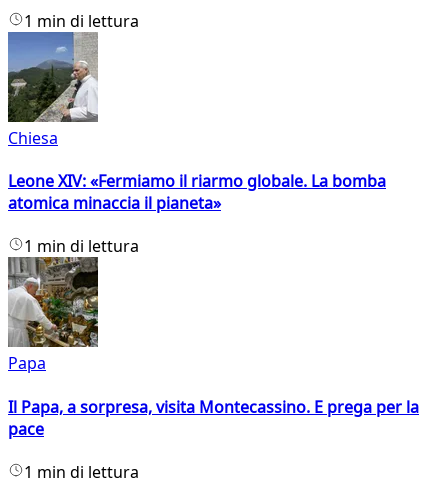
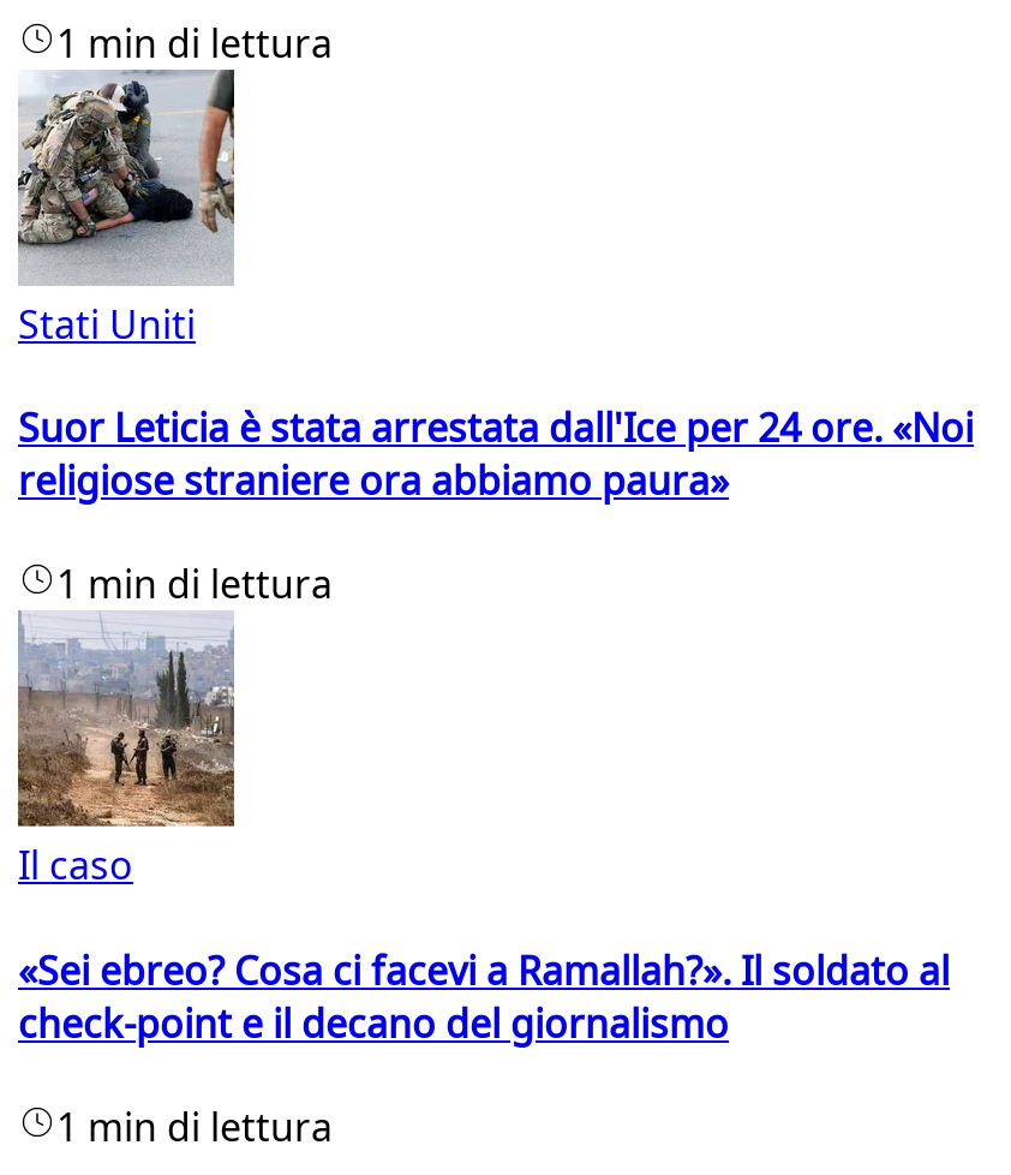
[7,31,98,149] [image] | Chiesa -> [16,70,237,350] [image] | Stati Uniti
[8,170,386,214] Leone XIV: «Fermiamo il riarmo globale. La bomba | atomica minaccia il pianeta» -> [18,401,974,507] Suor Leticia è stata arrestata dall'Ice per 24 ore. «Noi | religiose straniere ora abbiamo paura»
[8,256,99,374] [image] | Papa -> [16,610,237,892] [image] | Il caso
[8,395,419,439] Il Papa, a sorpresa, visita Montecassino. E prega per la | pace -> [18,943,950,1049] «Sei ebreo? Cosa ci facevi a Ramallah?». Il soldato al | check-point e il decano del giornalismo

